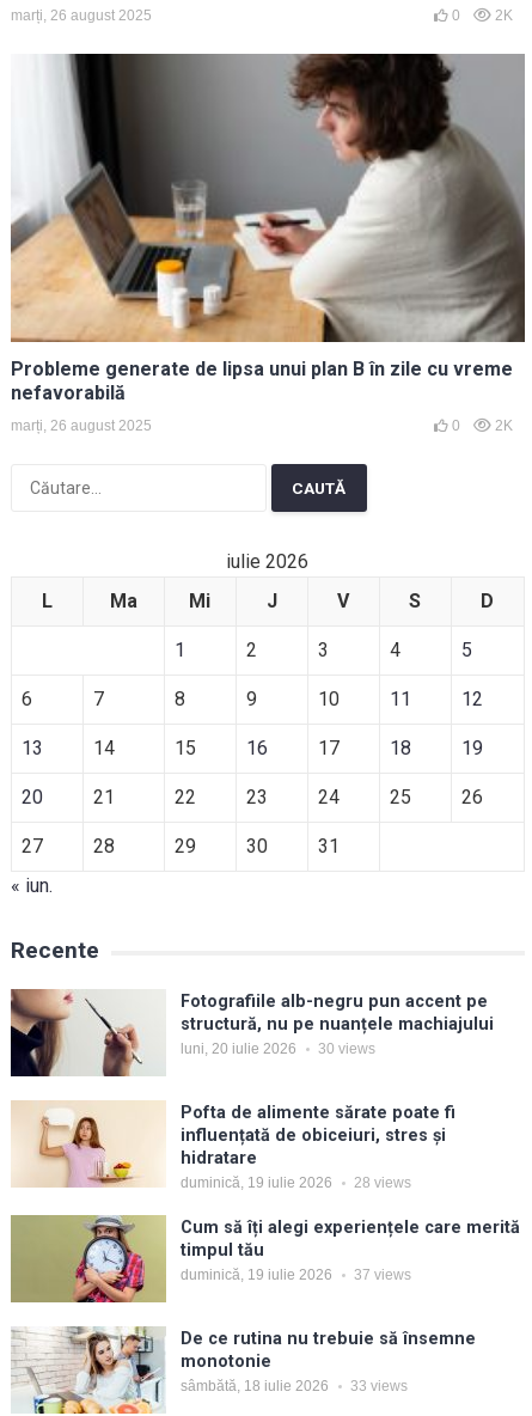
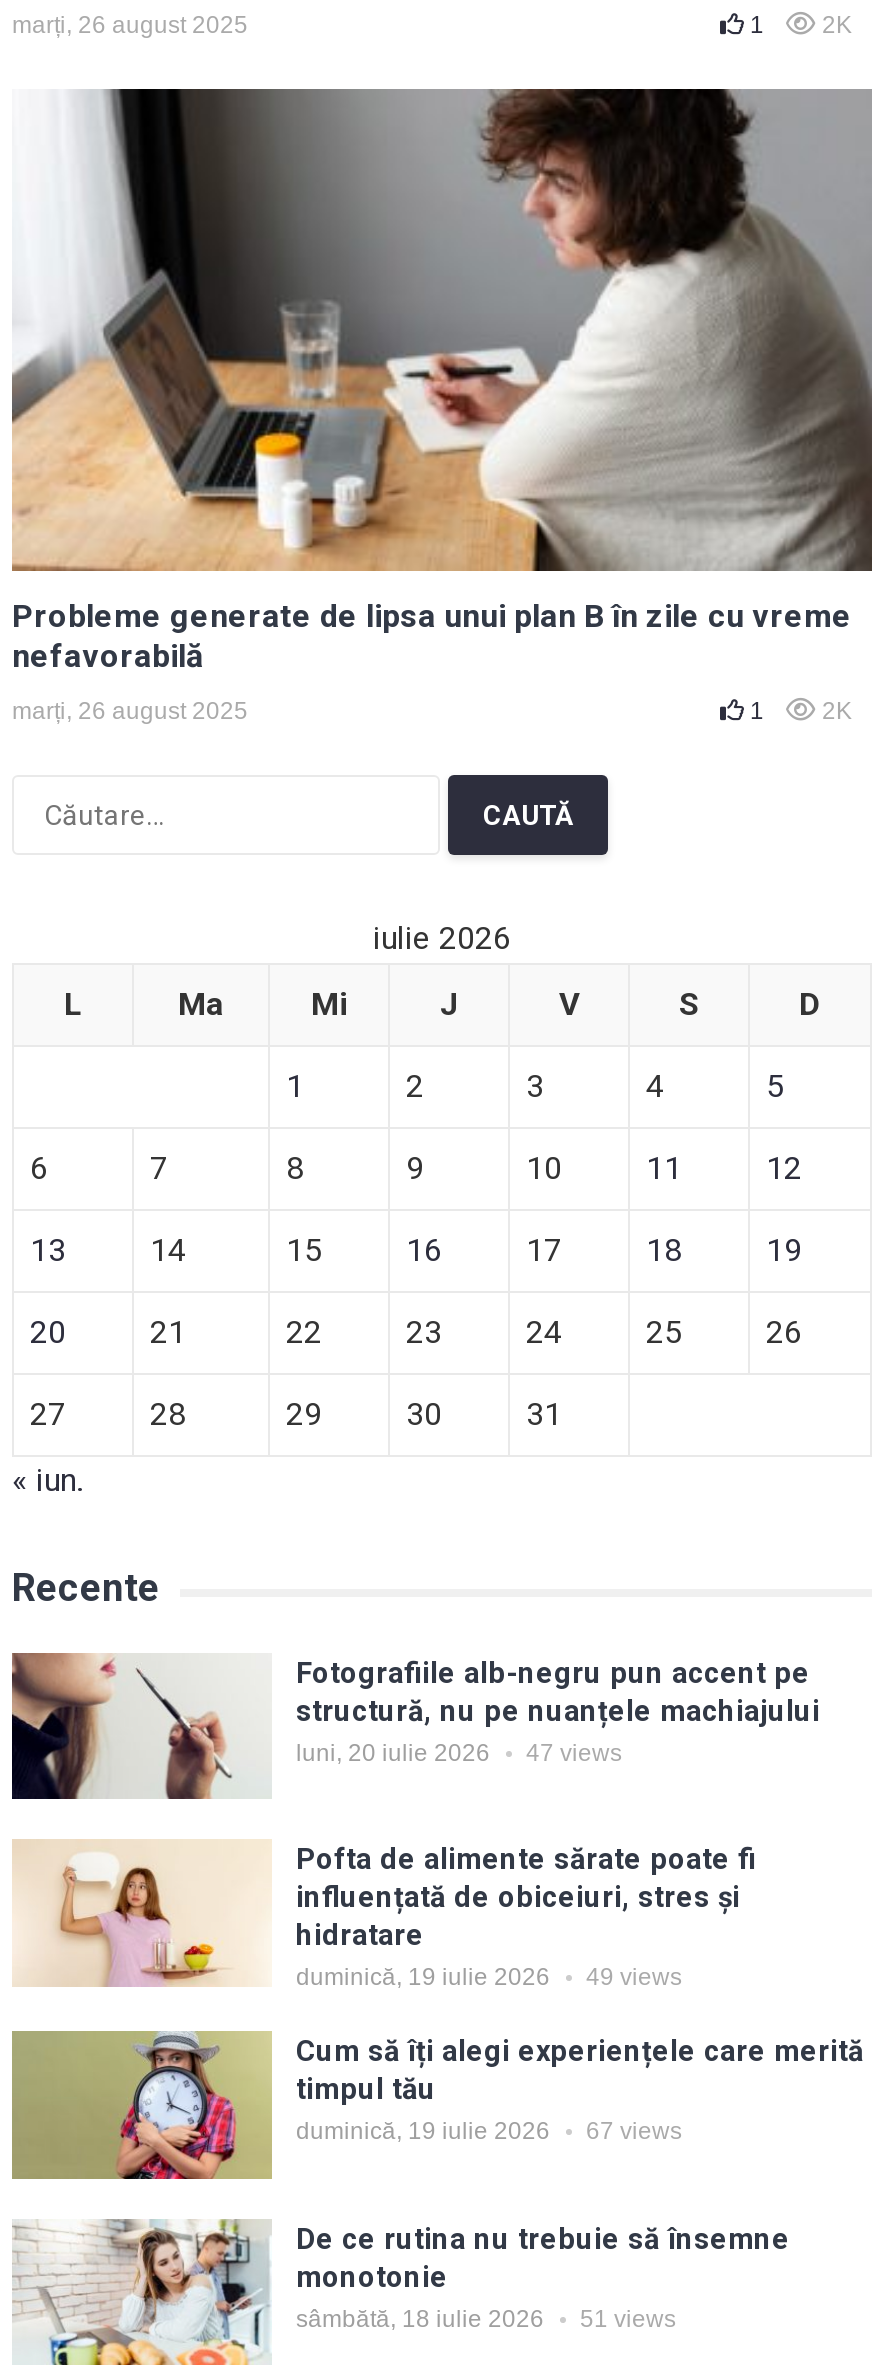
[452,7,513,23] 0 2K -> [750,11,852,39] 1 2K
[452,418,513,435] 0 2K -> [750,698,852,726] 1 2K
[181,1041,375,1058] luni, 20 iulie 2026 30 views -> [296,1740,622,1768] luni, 20 iulie 2026 47 views
[181,1175,411,1192] duminică, 19 iulie 2026 28 views -> [296,1964,682,1992] duminică, 19 iulie 2026 49 views
[181,1267,411,1284] duminică, 19 iulie 2026 37 views -> [296,2118,682,2146] duminică, 19 iulie 2026 67 views
[181,1378,408,1395] sâmbătă, 18 iulie 2026 33 views -> [296,2304,676,2332] sâmbătă, 18 iulie 2026 51 views

